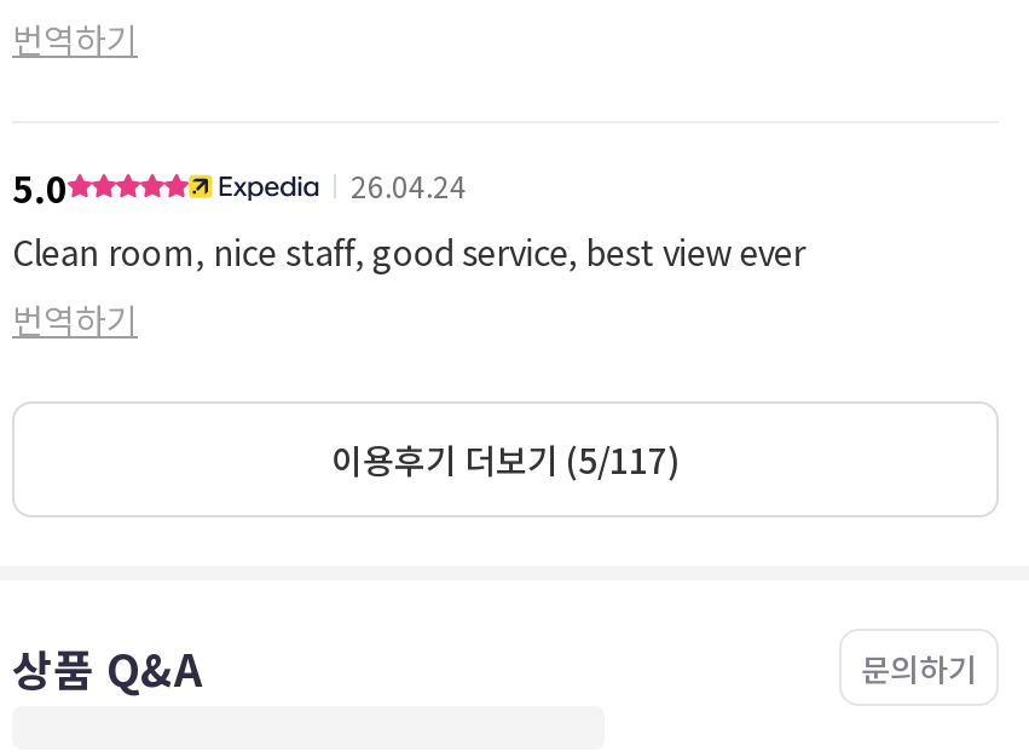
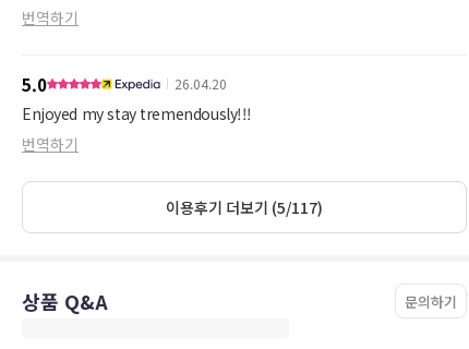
[12,164,806,276] 26.04.24 | Clean room, nice staff, good service, best view ever -> [22,74,252,124] 26.04.20 | Enjoyed my stay tremendously!!!

